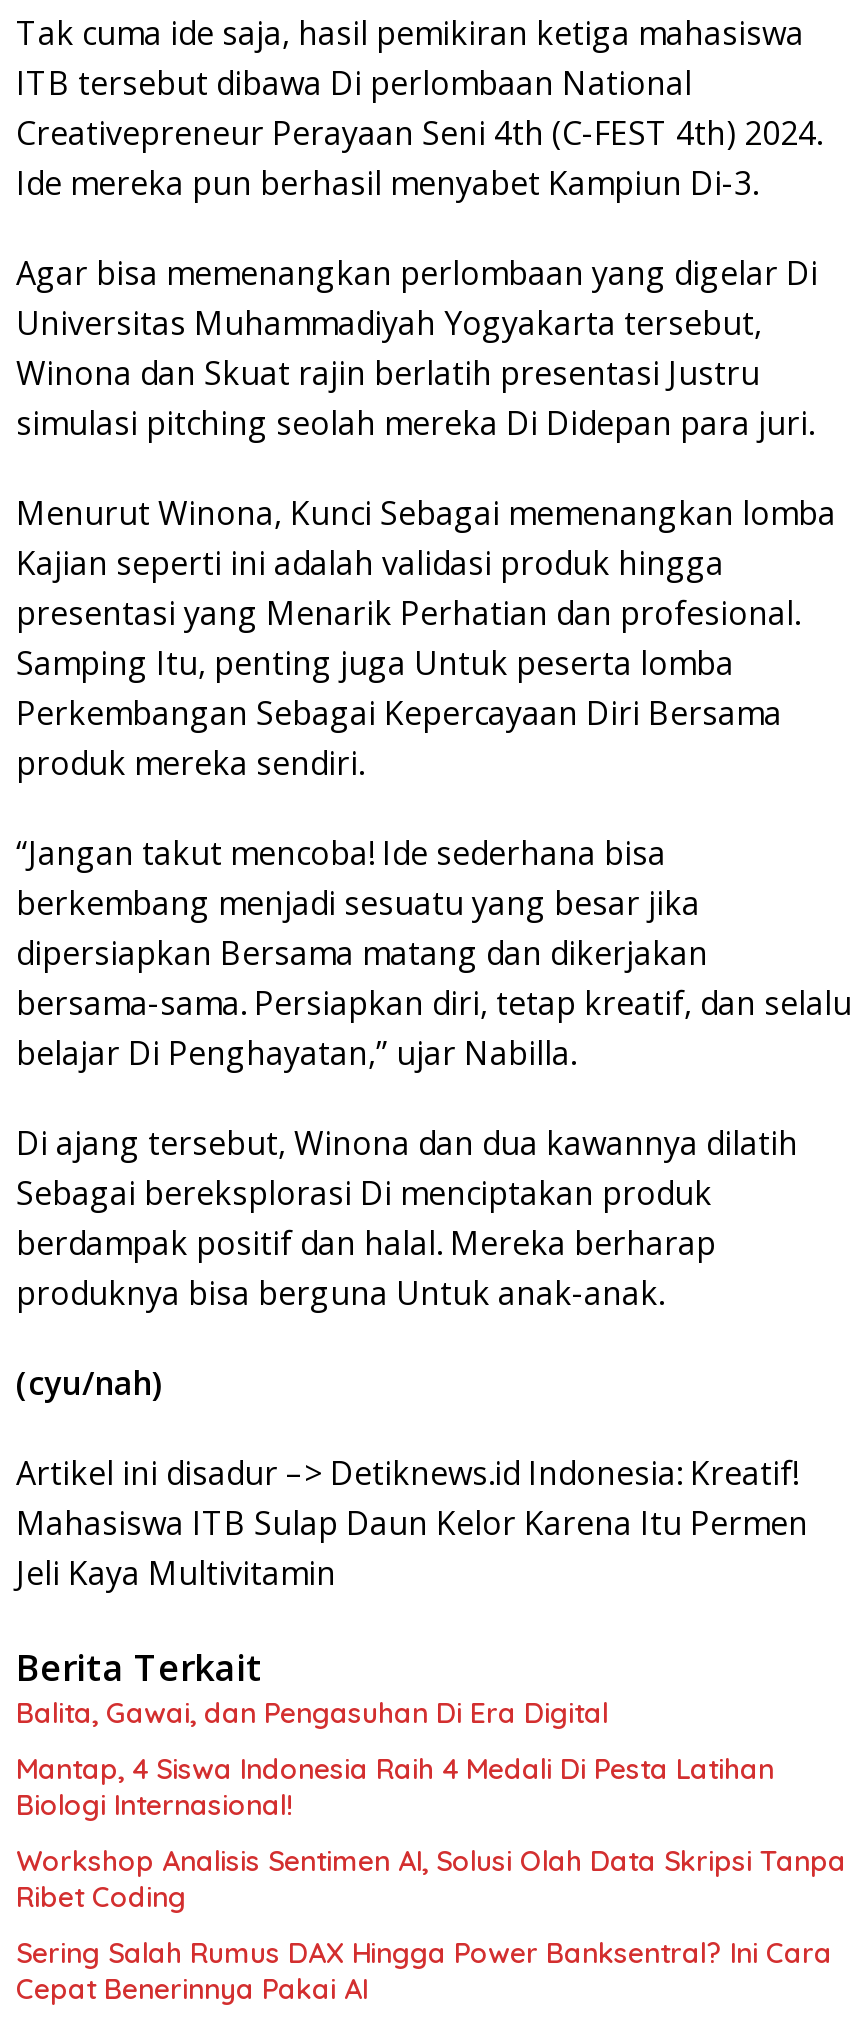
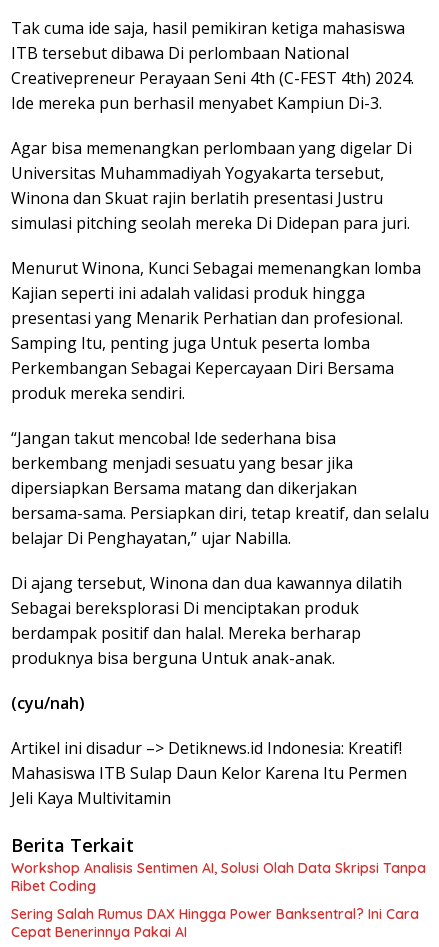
[16,1696,774,1824] Balita, Gawai, dan Pengasuhan Di Era Digital | Mantap, 4 Siswa Indonesia Raih 4 Medali Di Pesta Latihan | Biologi Internasional! -> none

